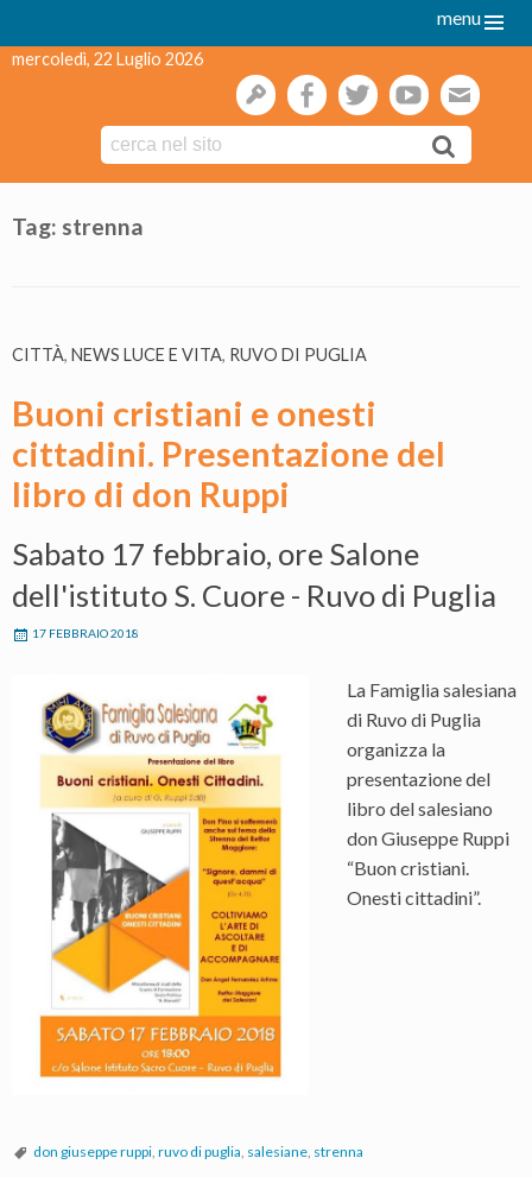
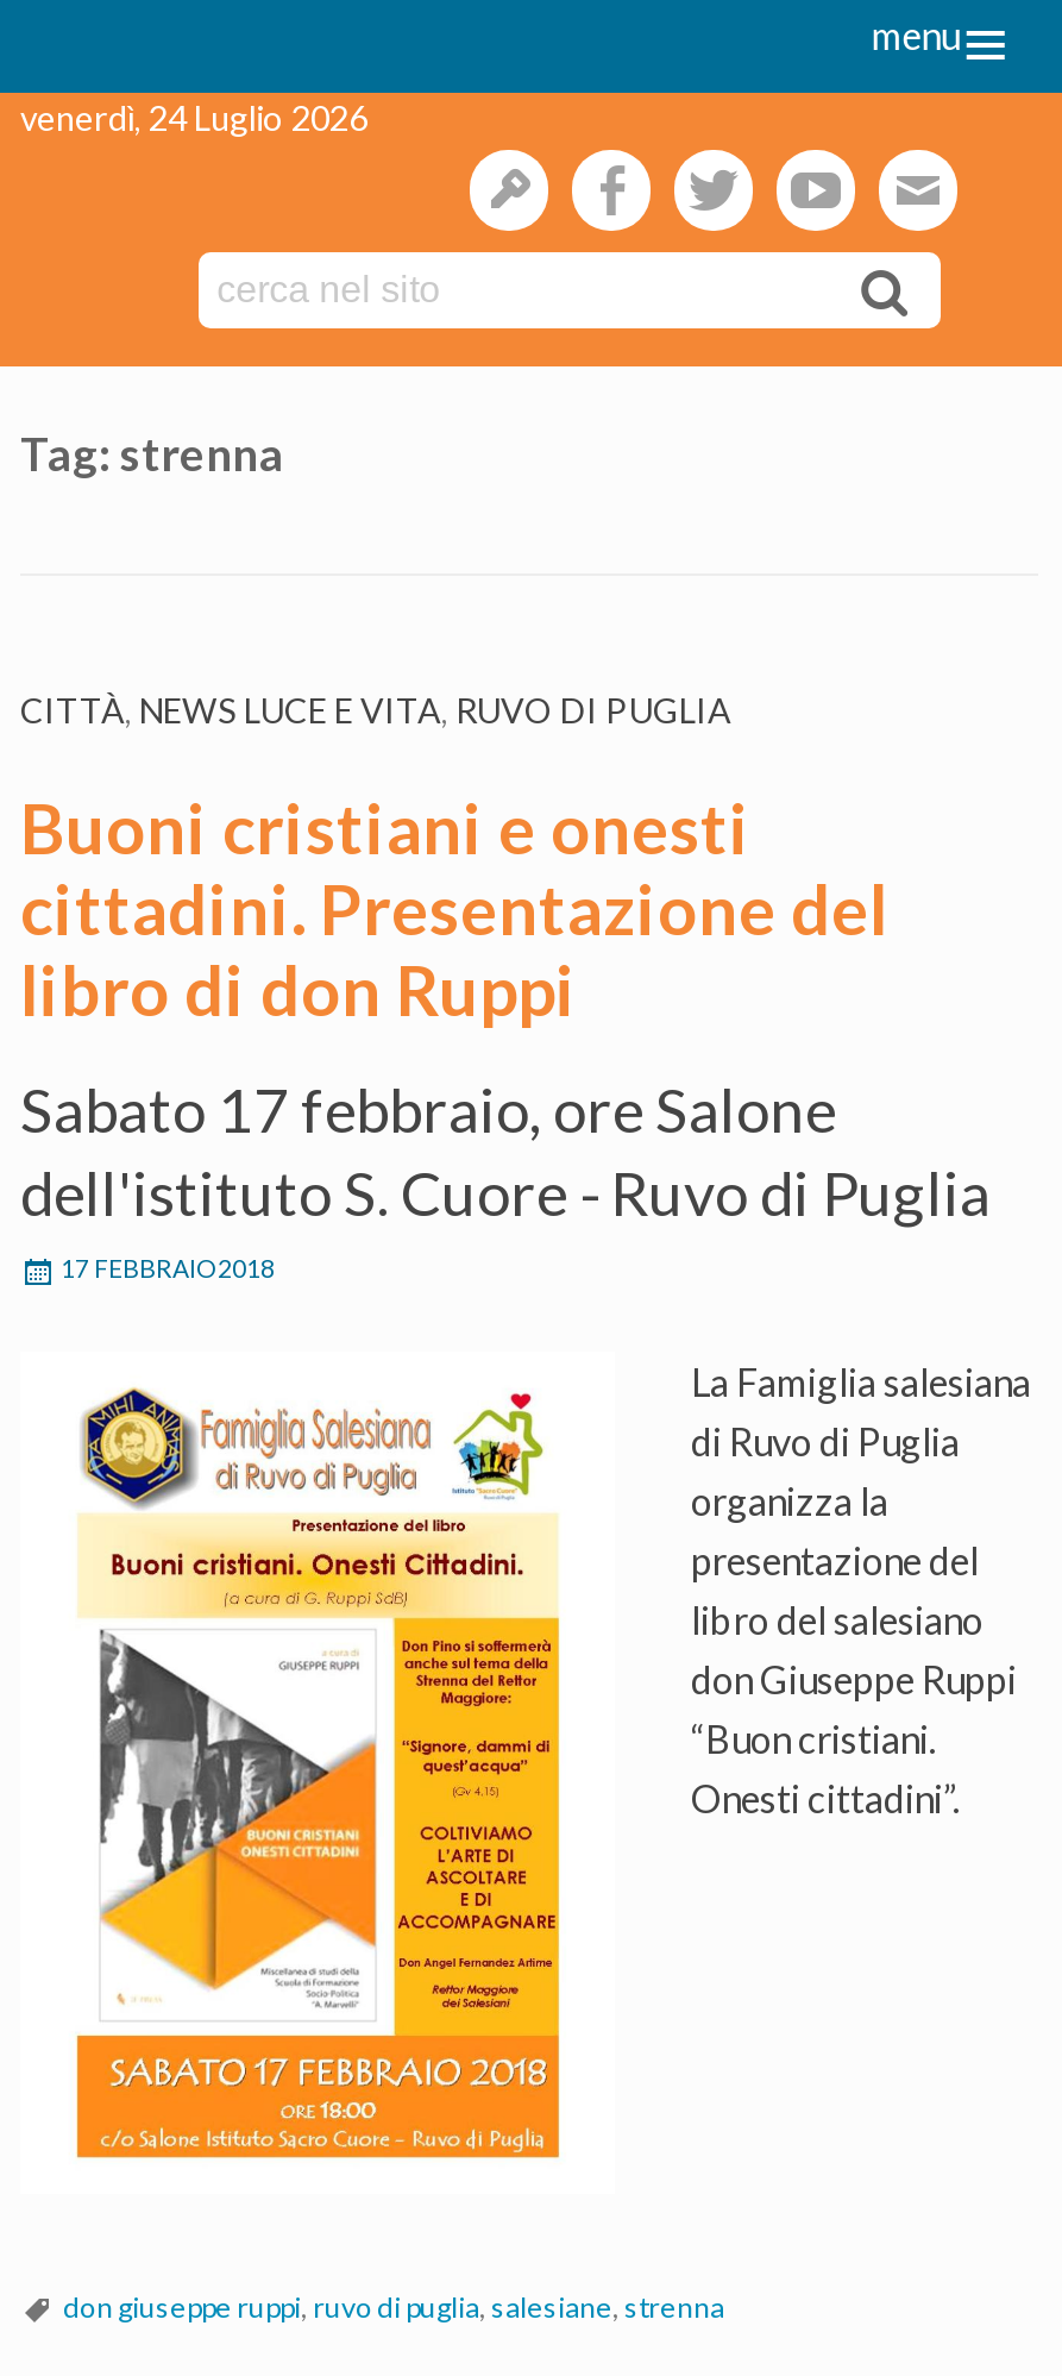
[12,49,203,69] mercoledì, 22 Luglio 2026 -> [20,98,367,138] venerdì, 24 Luglio 2026

